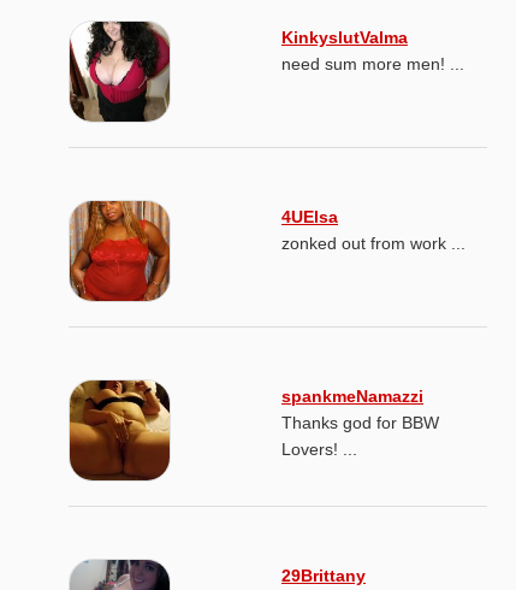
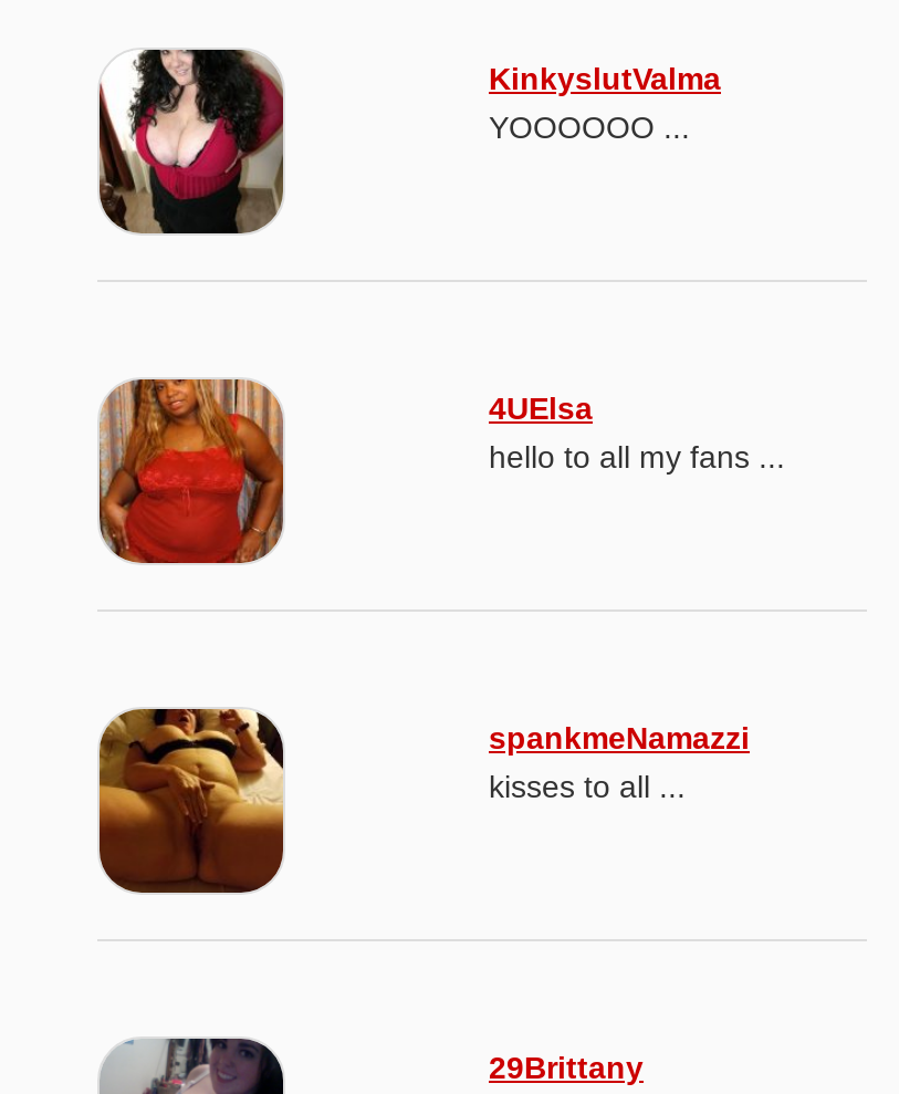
[281,54,464,73] need sum more men! ... -> [489,110,690,145] YOOOOOO ...
[281,234,465,253] zonked out from work ... -> [489,439,785,475] hello to all my fans ...
[281,413,439,459] Thanks god for BBW | Lovers! ... -> [489,769,686,804] kisses to all ...

